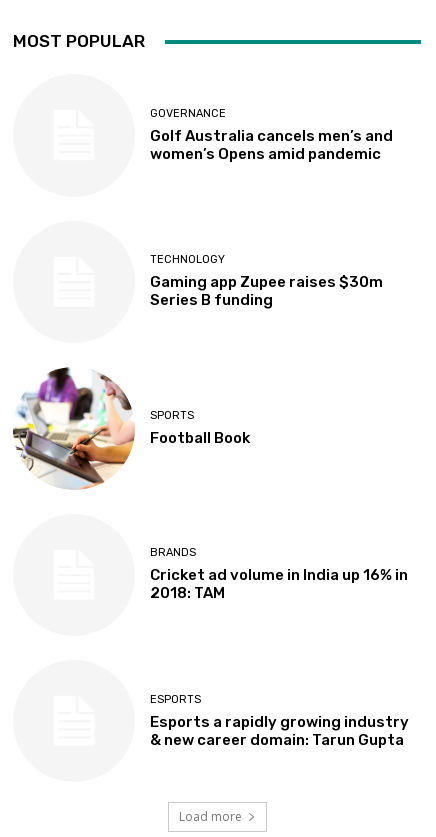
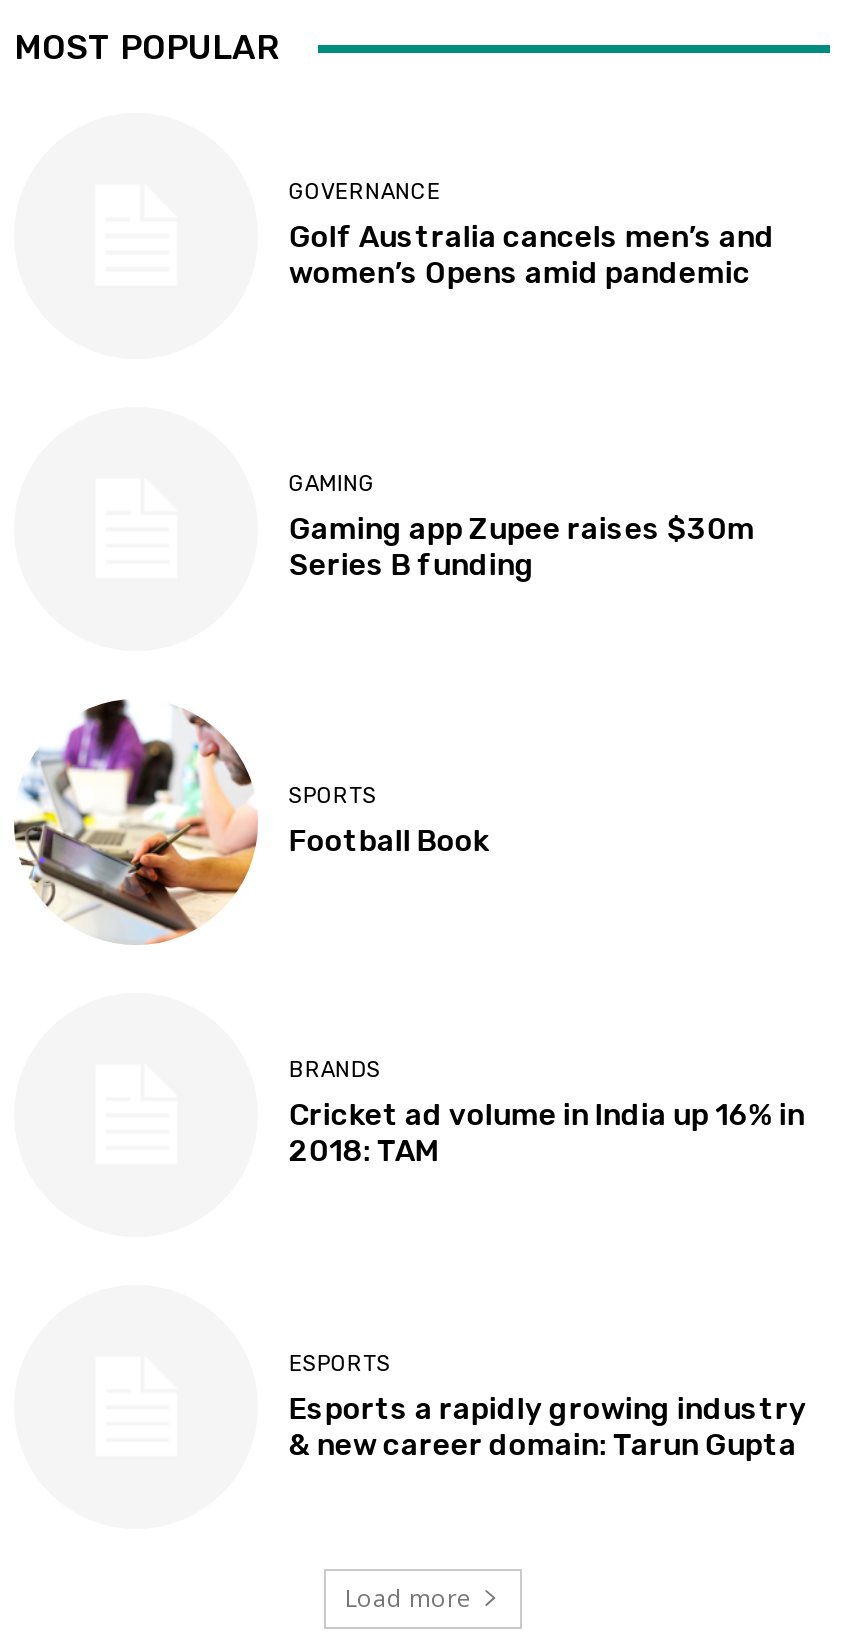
[150,253,225,266] TECHNOLOGY -> [289,472,375,498] GAMING

